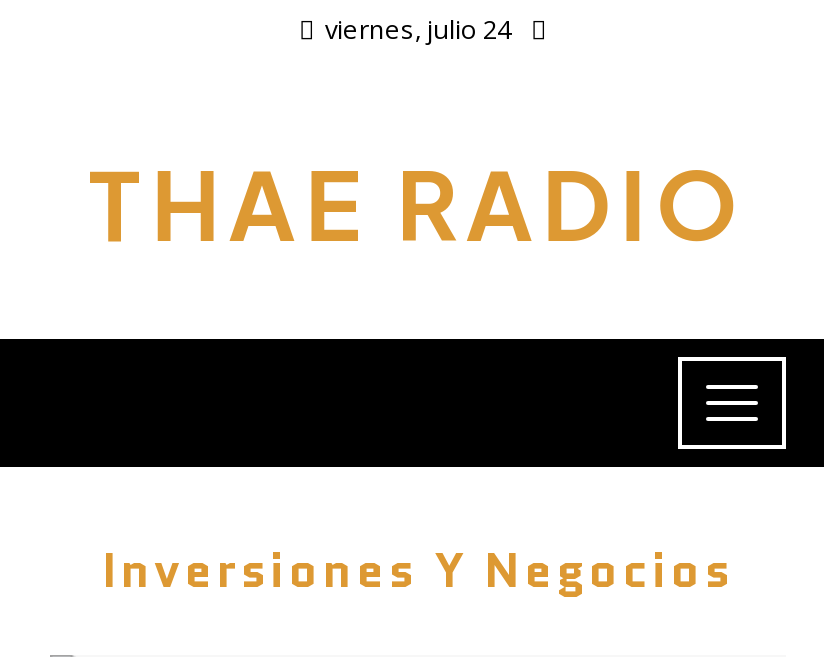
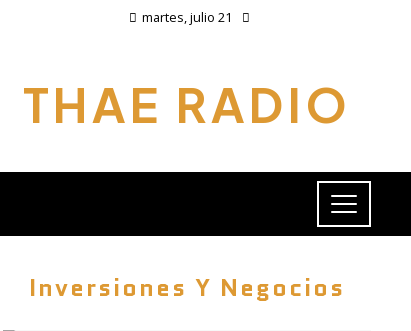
[325,11,511,47] viernes, julio 24 -> [142,8,232,26] martes, julio 21

